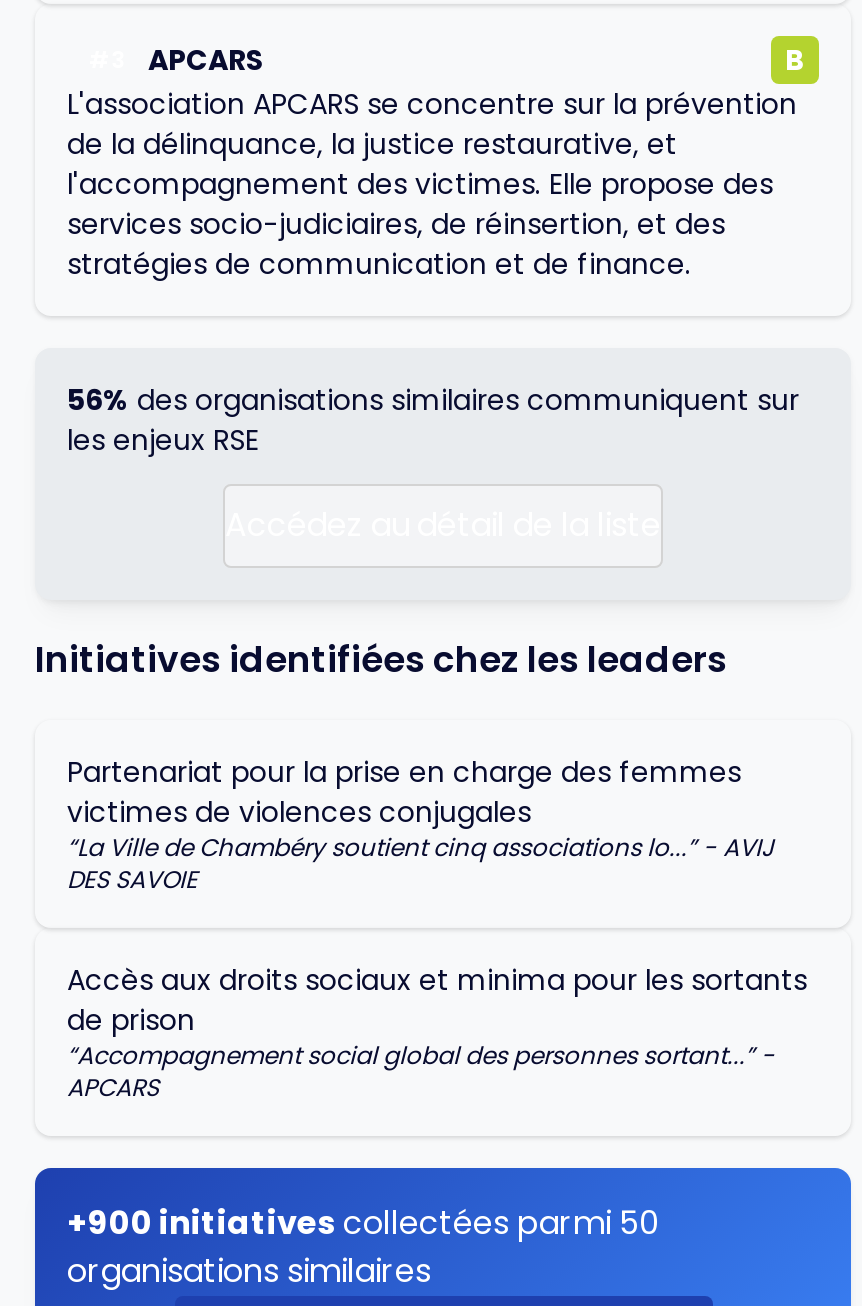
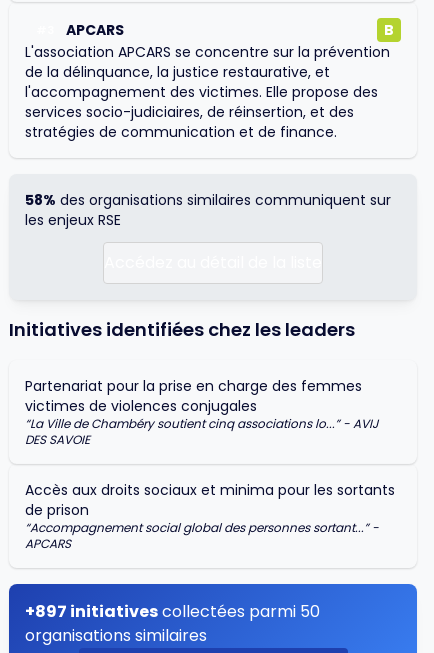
[67,380,799,420] 56% des organisations similaires communiquent sur -> [25,190,391,210] 58% des organisations similaires communiquent sur
[67,1200,659,1246] +900 initiatives collectées parmi 50 -> [25,600,320,623] +897 initiatives collectées parmi 50

